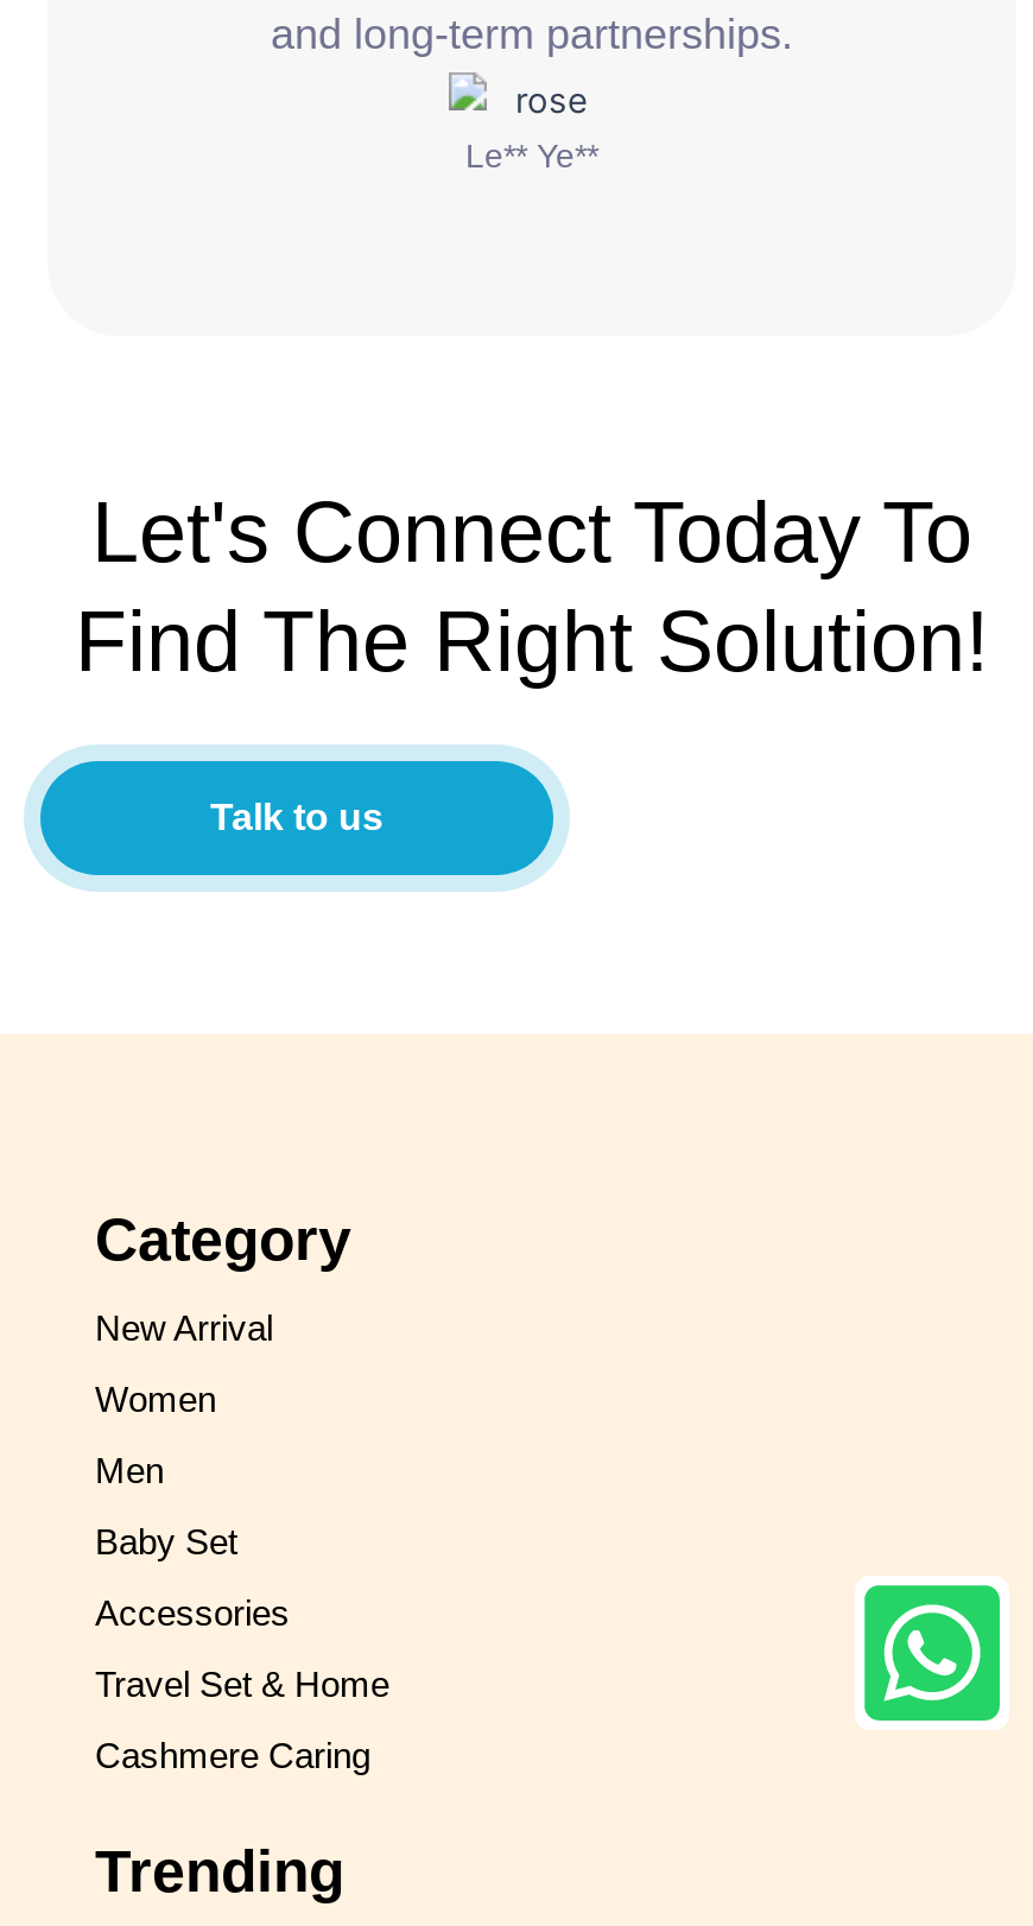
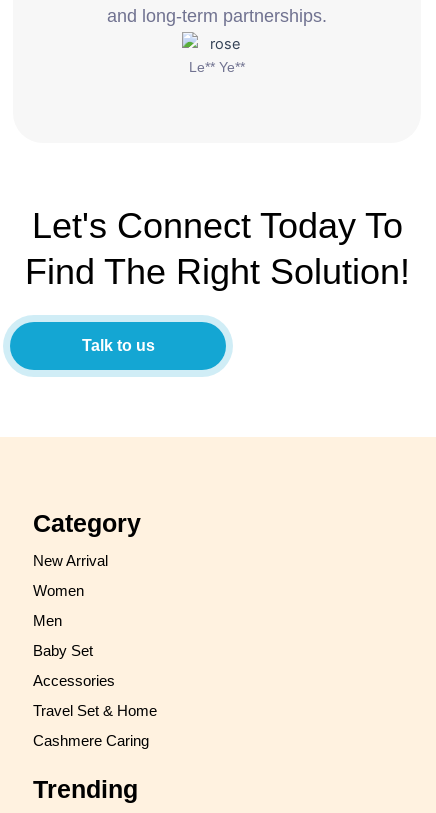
[857,1578,1007,1728] [image] -> none

